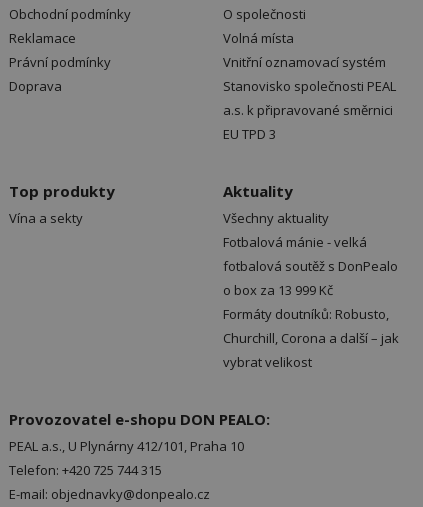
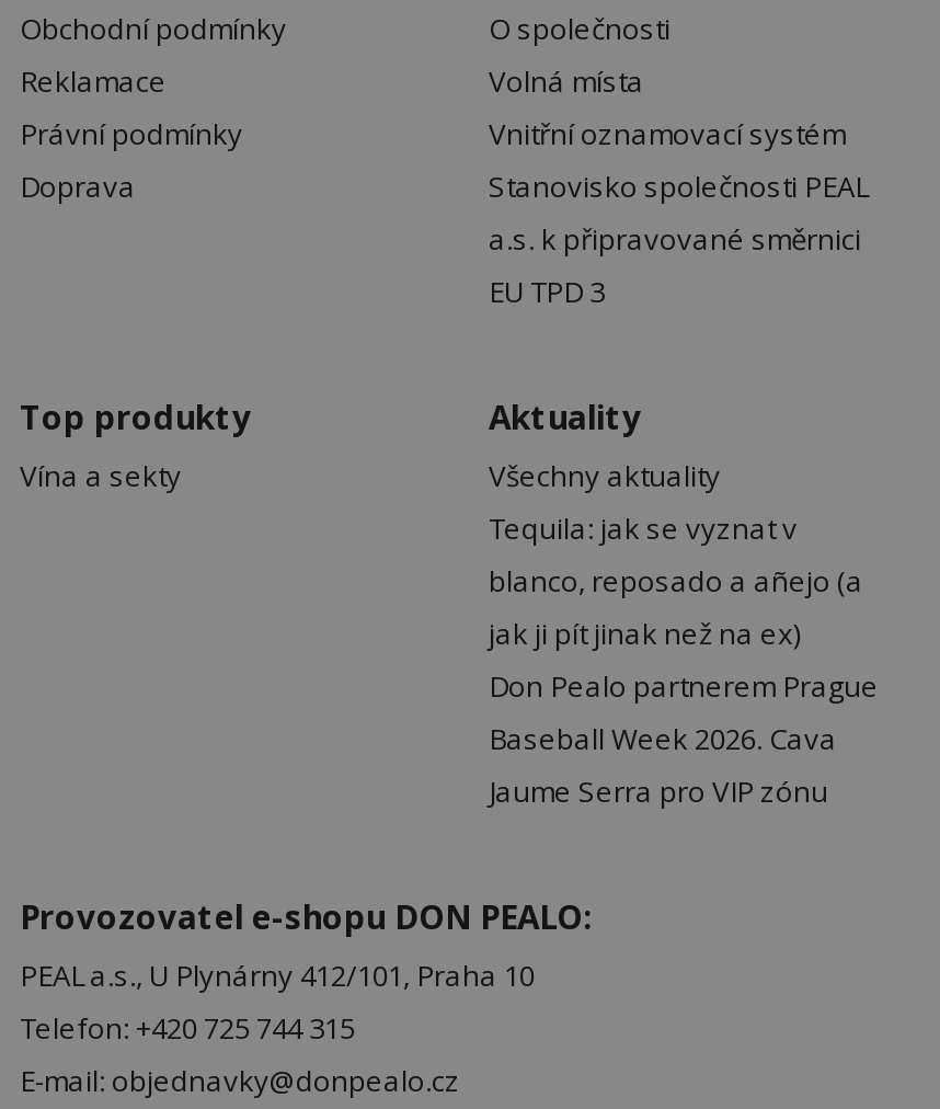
[223,233,399,371] Fotbalová mánie - velká | fotbalová soutěž s DonPealo | o box za 13 999 Kč | Formáty doutníků: Robusto, | Churchill, Corona a další – jak | vybrat velikost -> [489,509,879,812] Tequila: jak se vyznat v | blanco, reposado a añejo (a | jak ji pít jinak než na ex) | Don Pealo partnerem Prague | Baseball Week 2026. Cava | Jaume Serra pro VIP zónu

